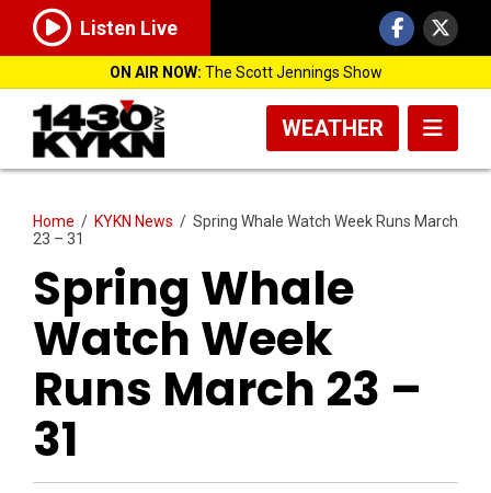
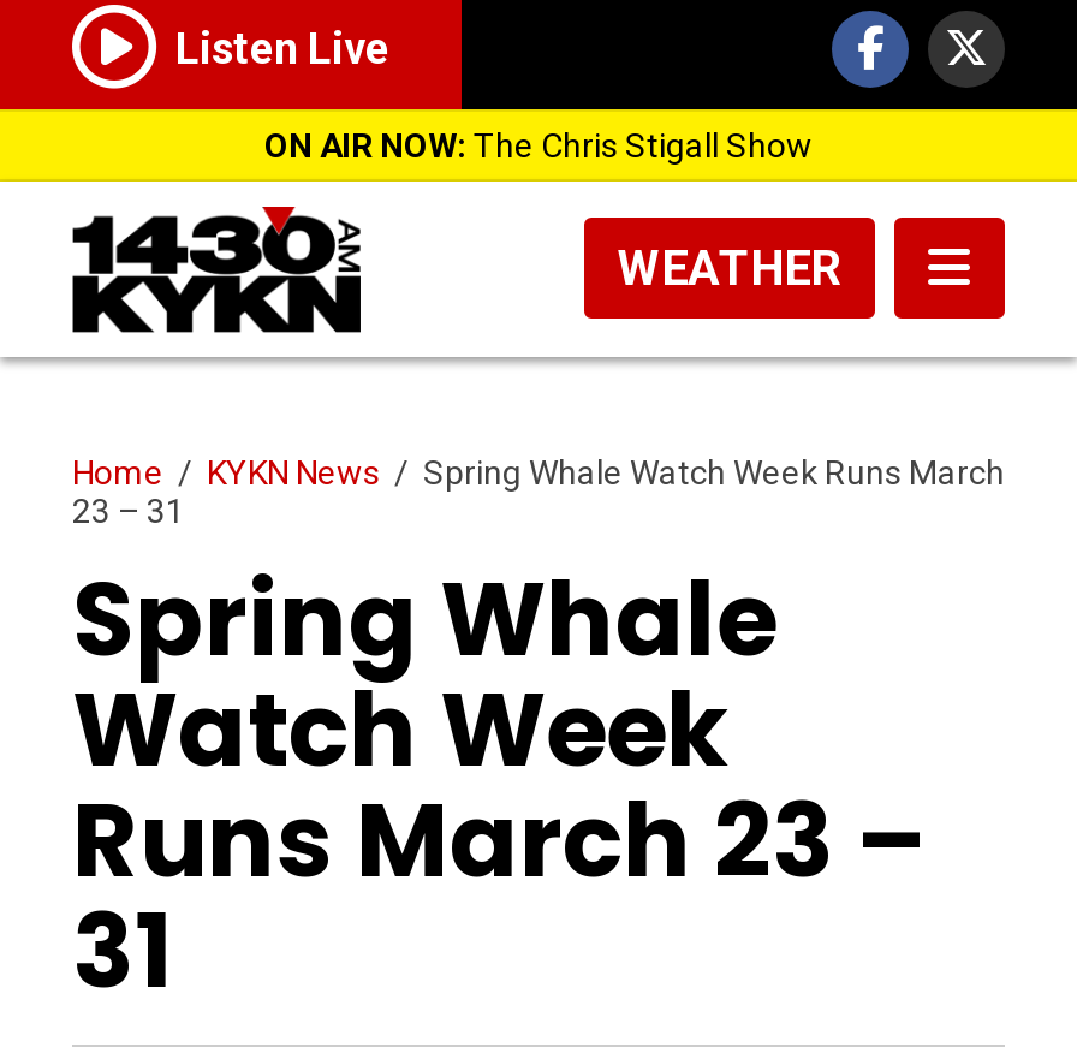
[109,64,382,81] ON AIR NOW: The Scott Jennings Show -> [264,126,813,165] ON AIR NOW: The Chris Stigall Show

